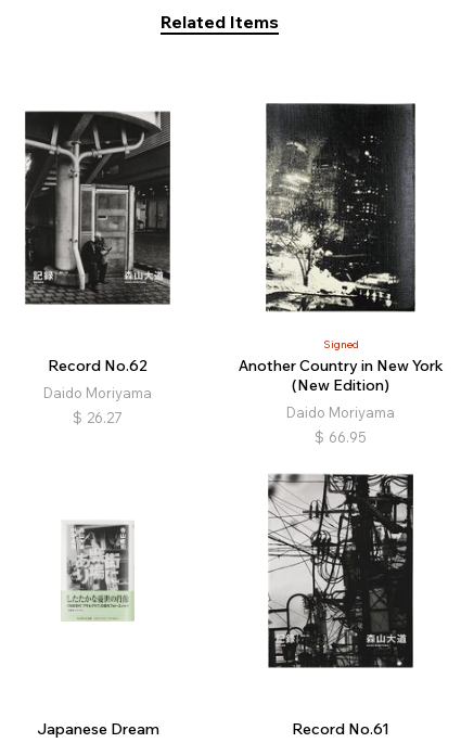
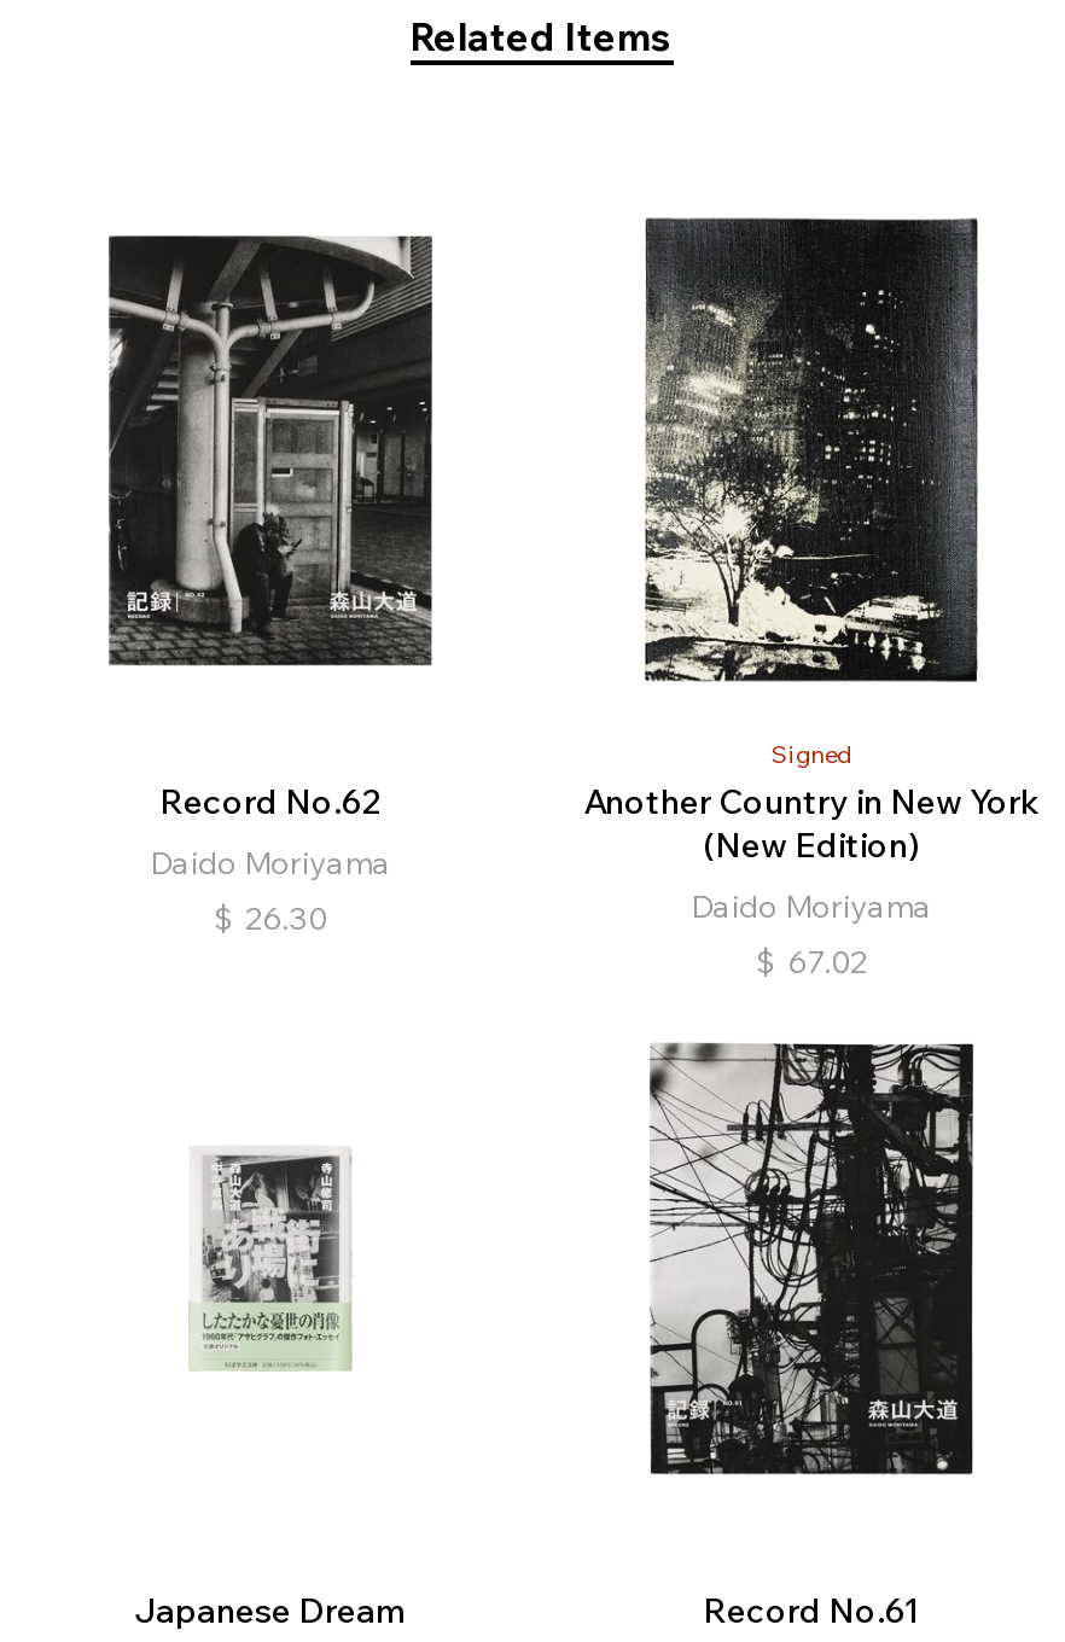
[73,409,122,426] $ 26.27 -> [214,899,327,937] $ 26.30
[315,429,367,446] $ 66.95 -> [756,942,867,981] $ 67.02

